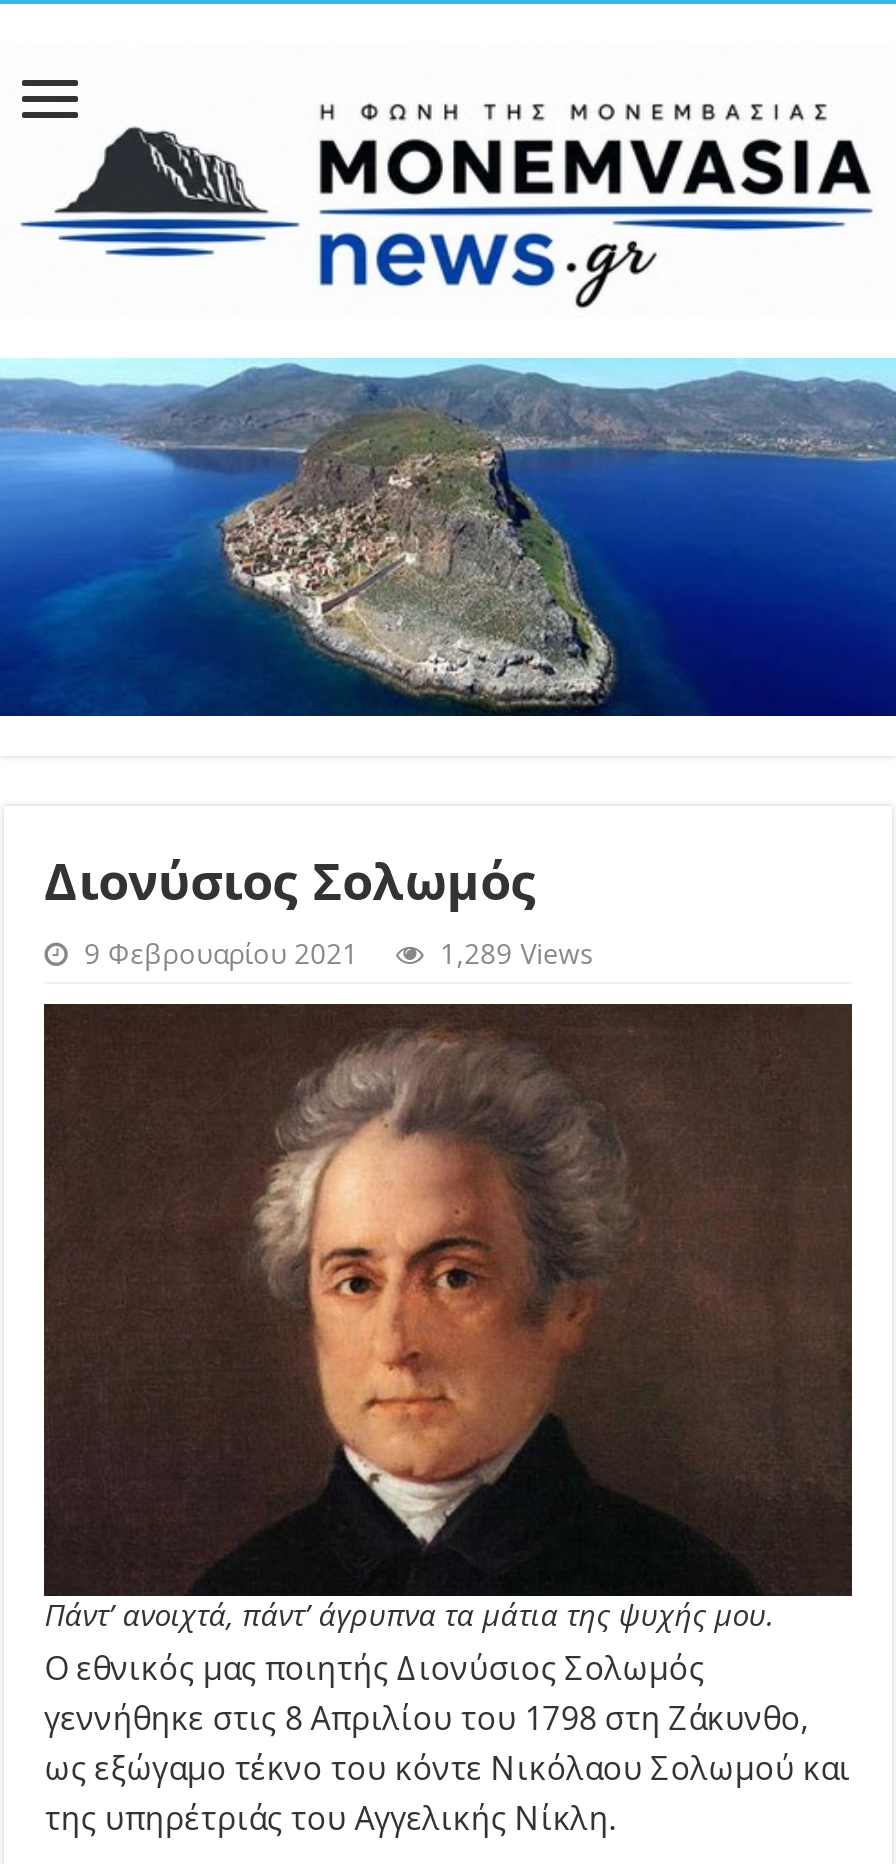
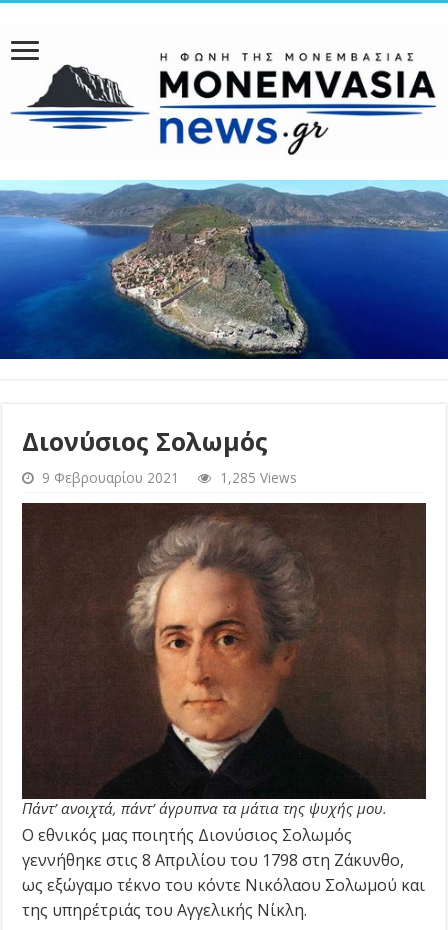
[440,935,594,973] 1,289 Views -> [220,468,297,487] 1,285 Views

